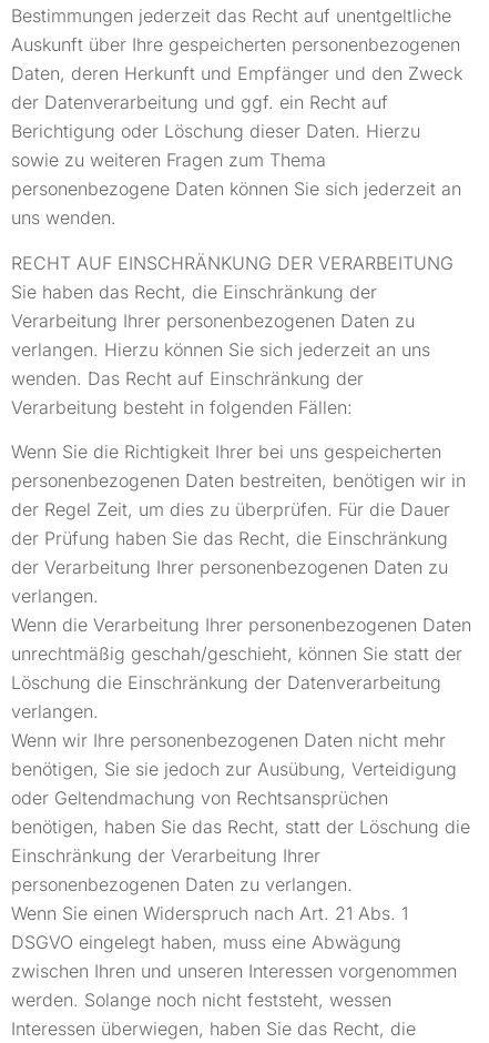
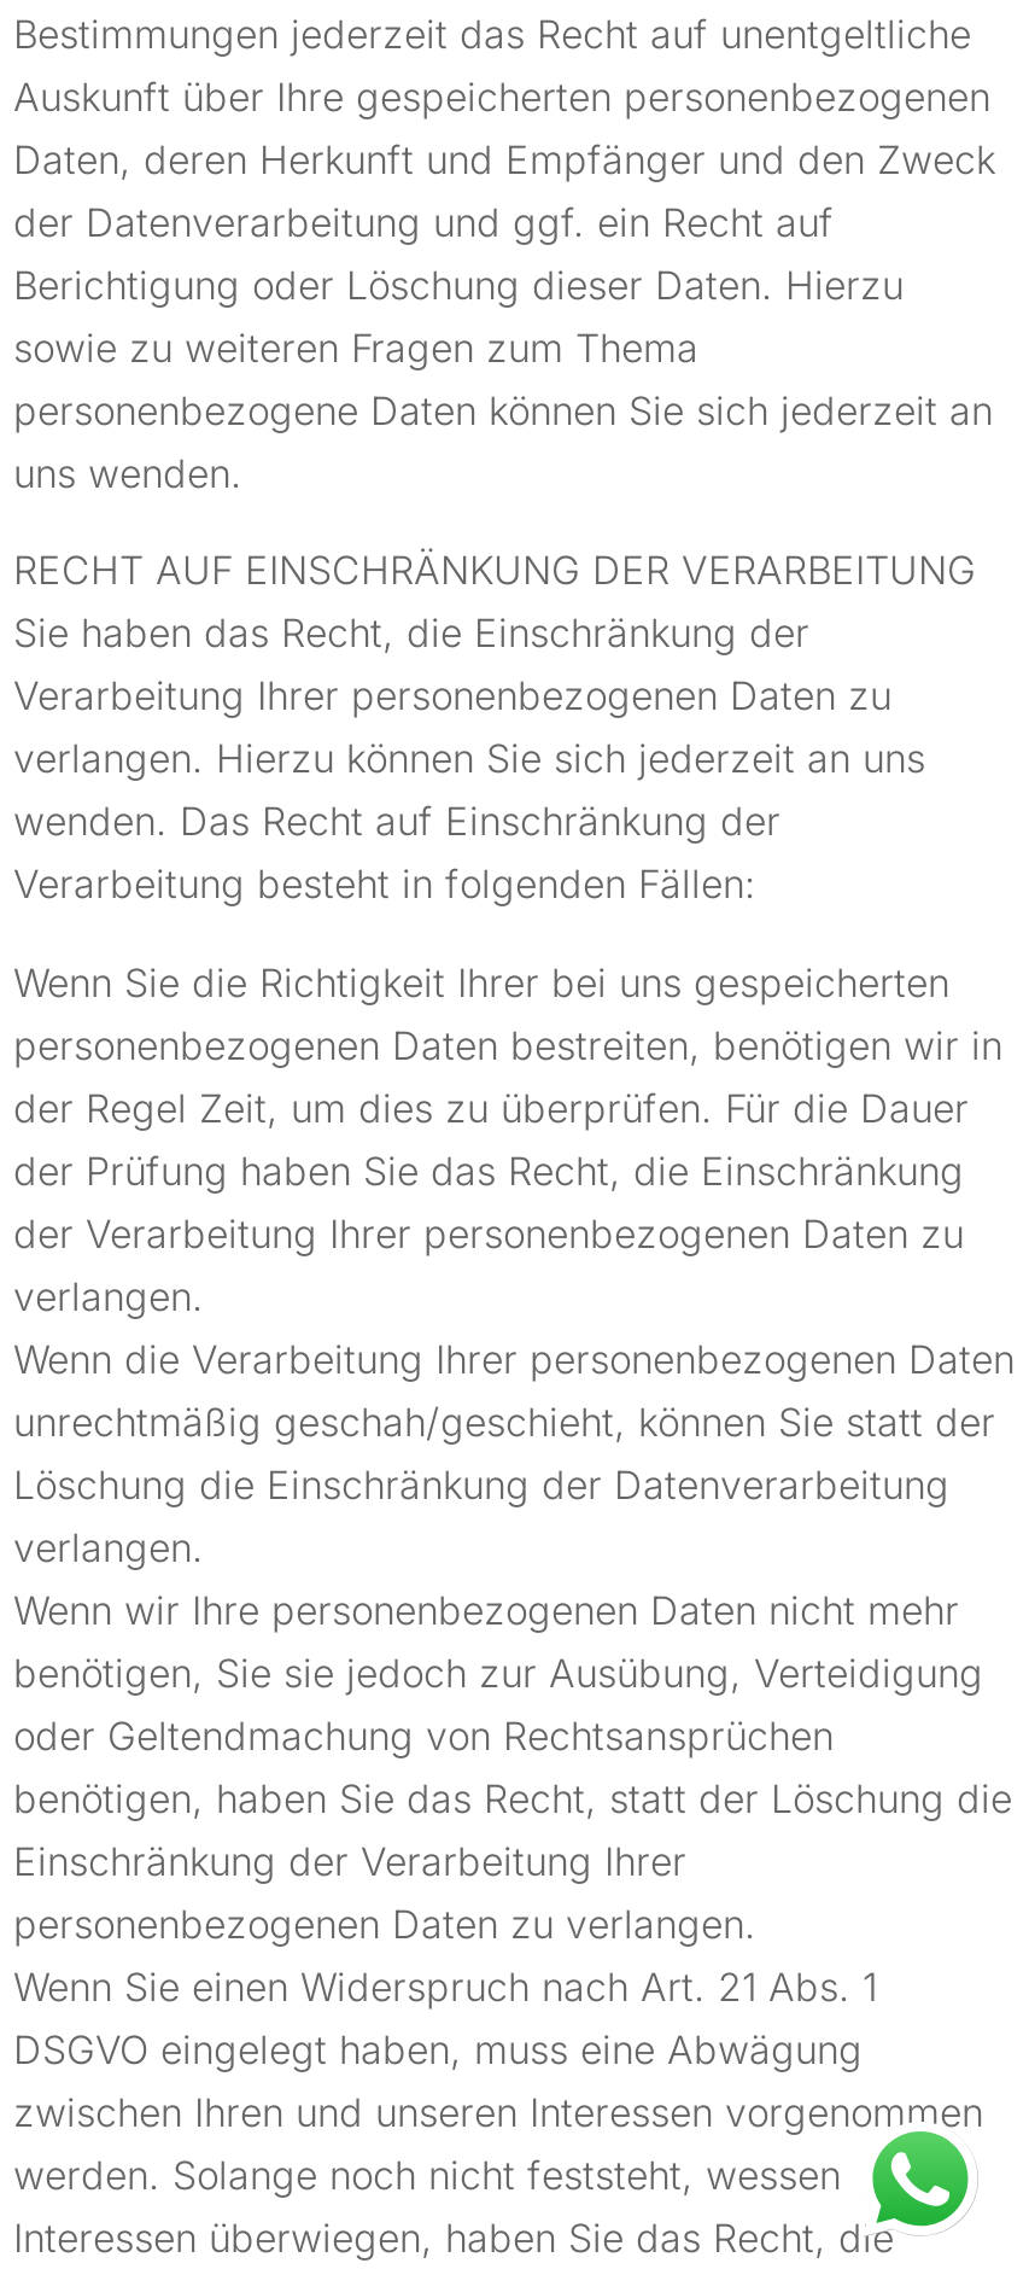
none -> [870,2141,971,2230] [image]

